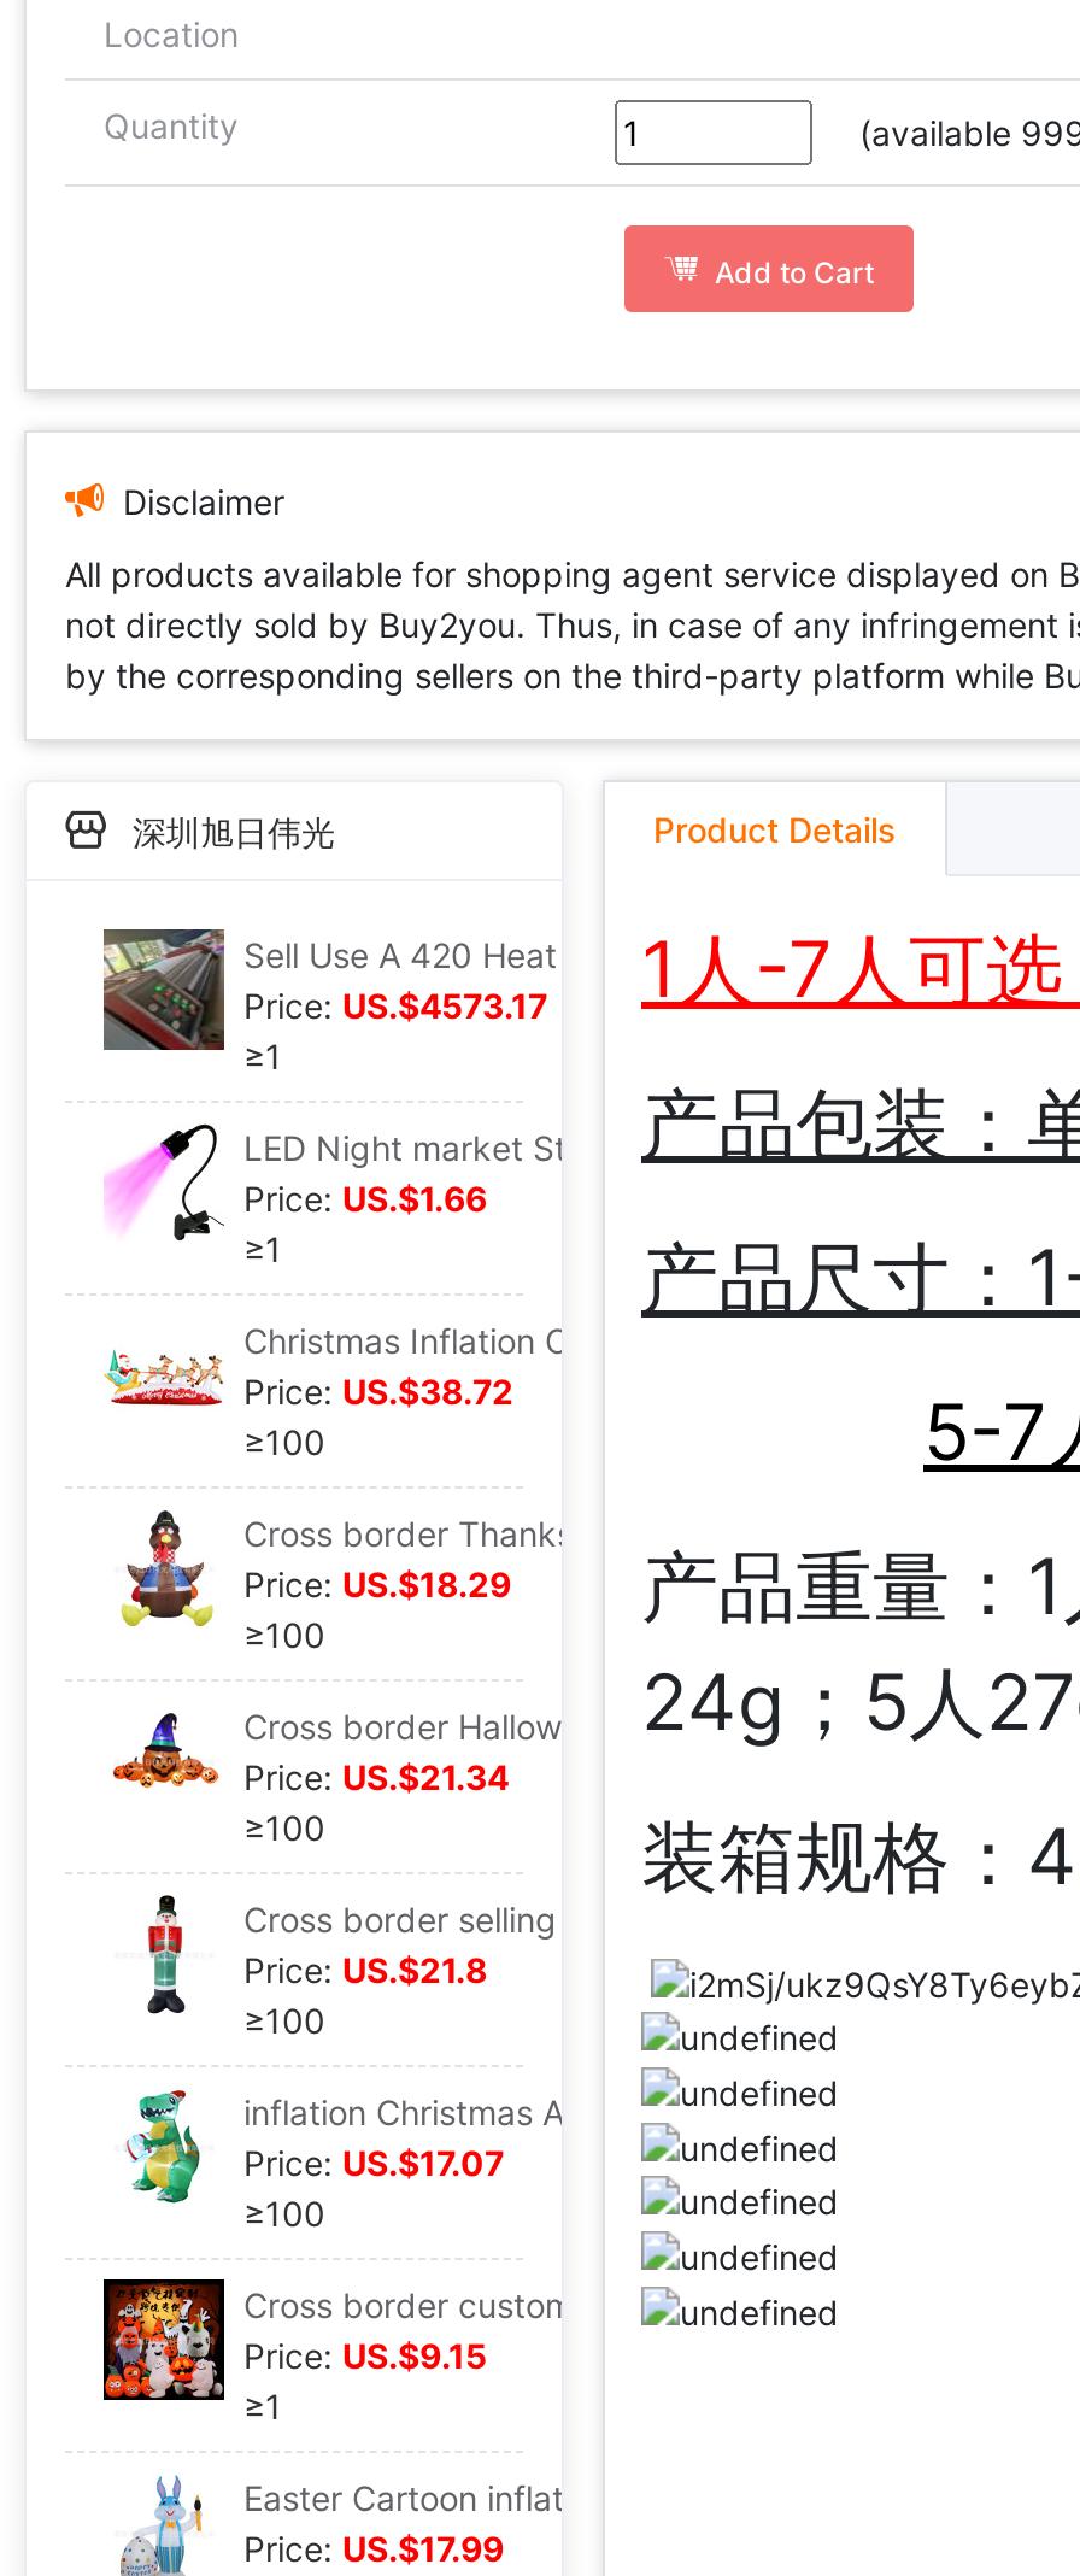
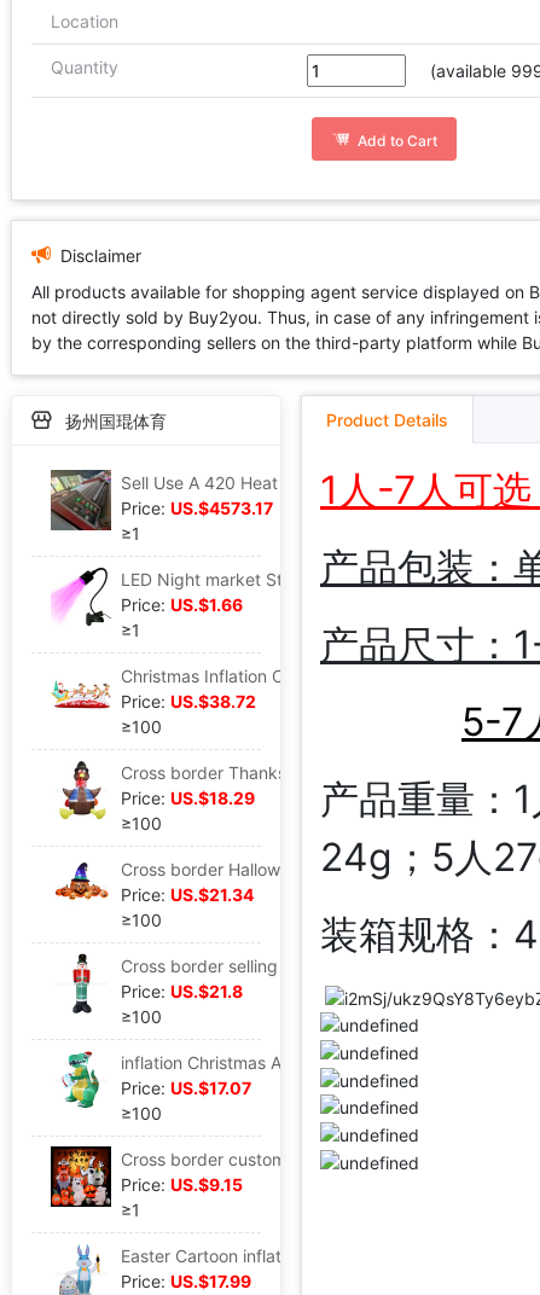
[123,811,335,852] 深圳旭日伟光 -> [60,411,167,431] 扬州国琨体育

